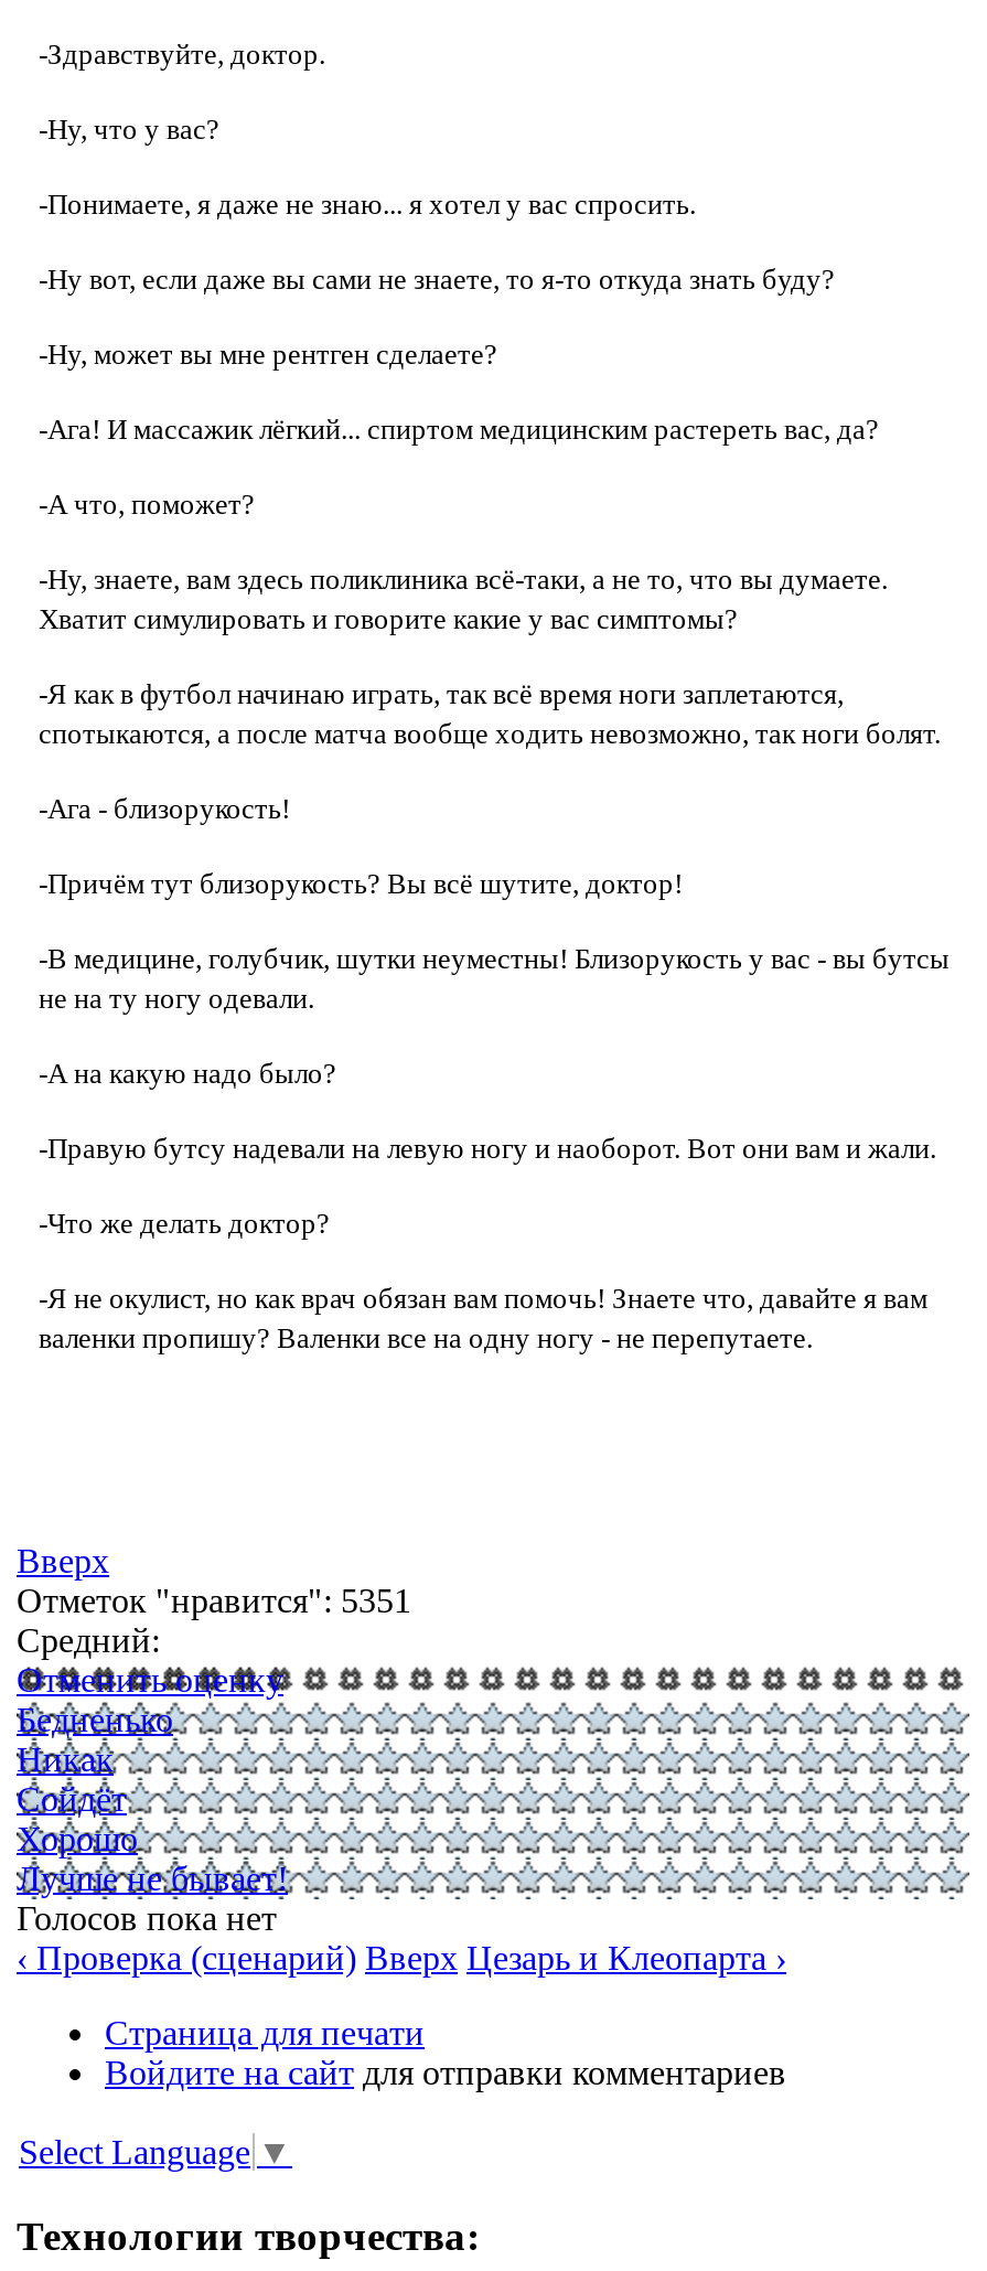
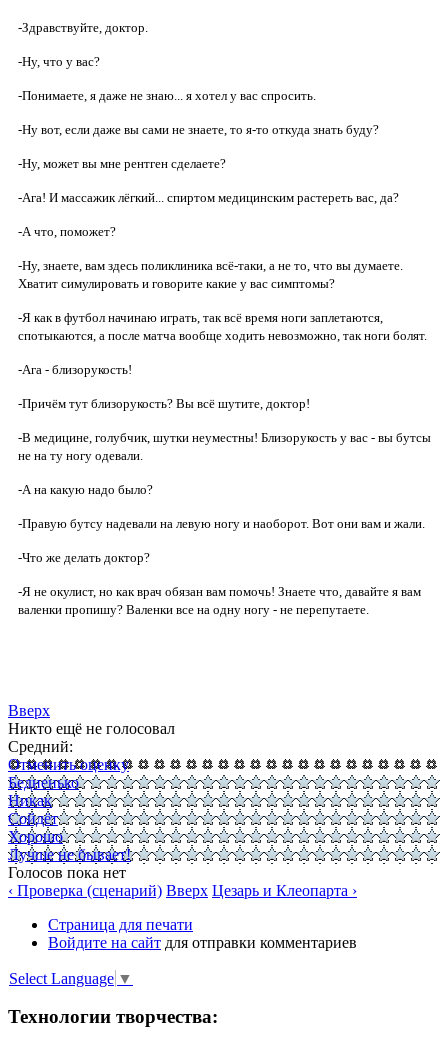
[17,1583,411,1620] Отметок "нравится": 5351 -> [8,720,175,737] Никто ещё не голосовал

